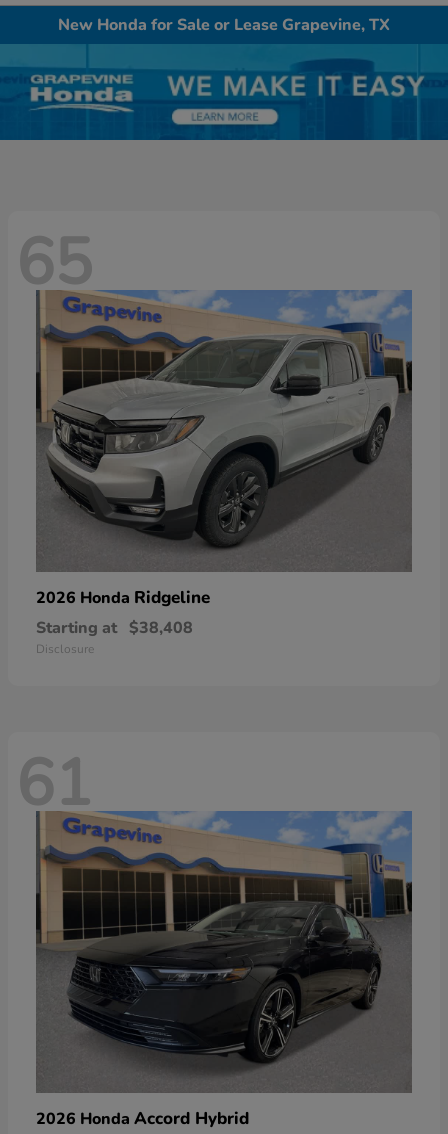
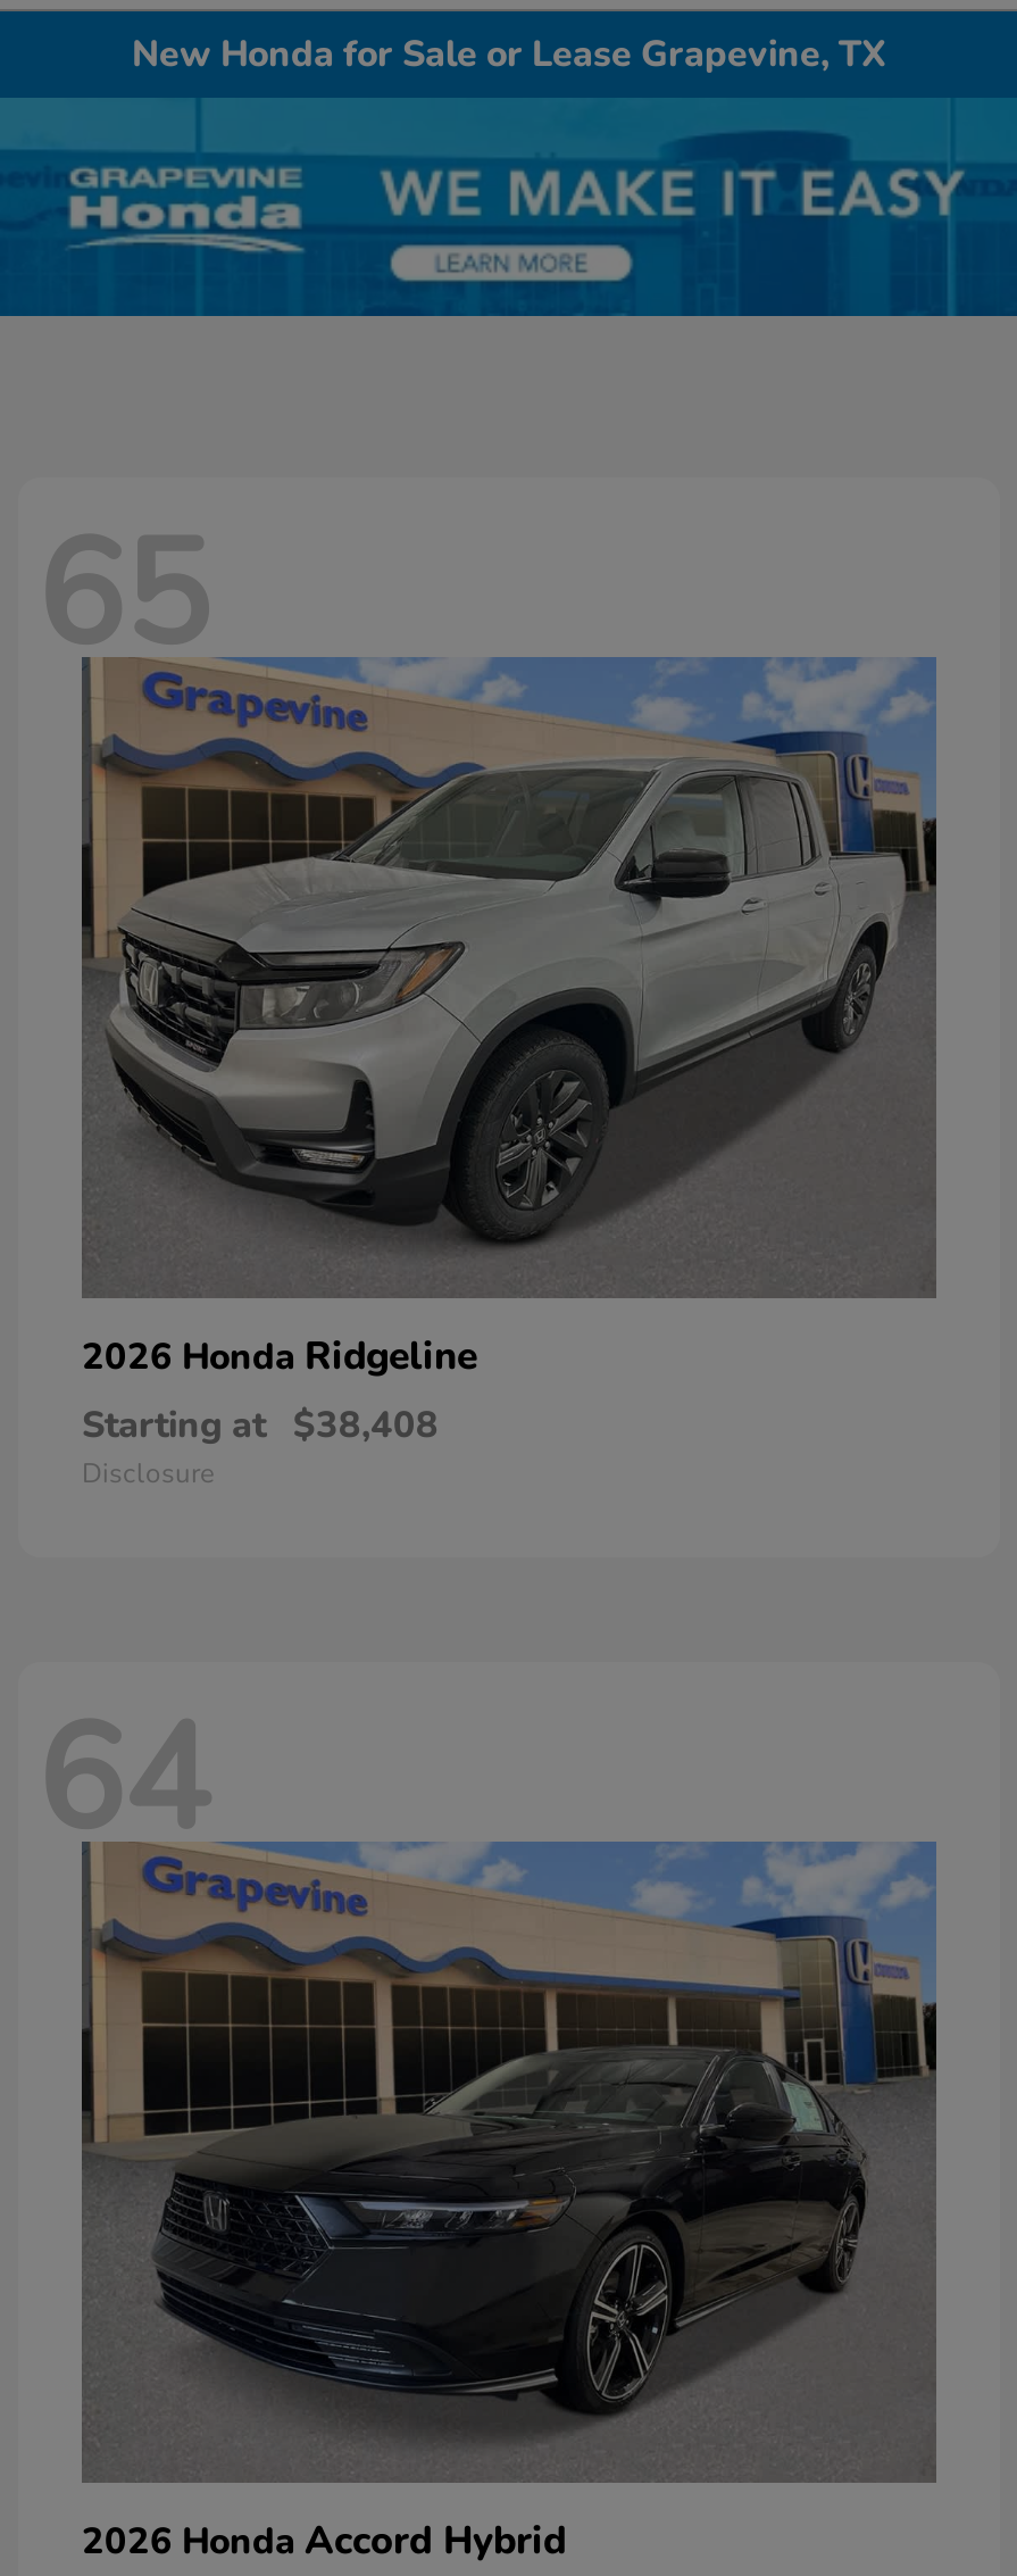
[16,740,92,828] 61 -> [36,1681,209,1881] 64

